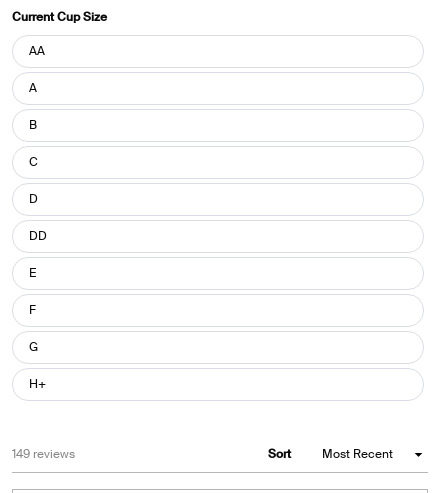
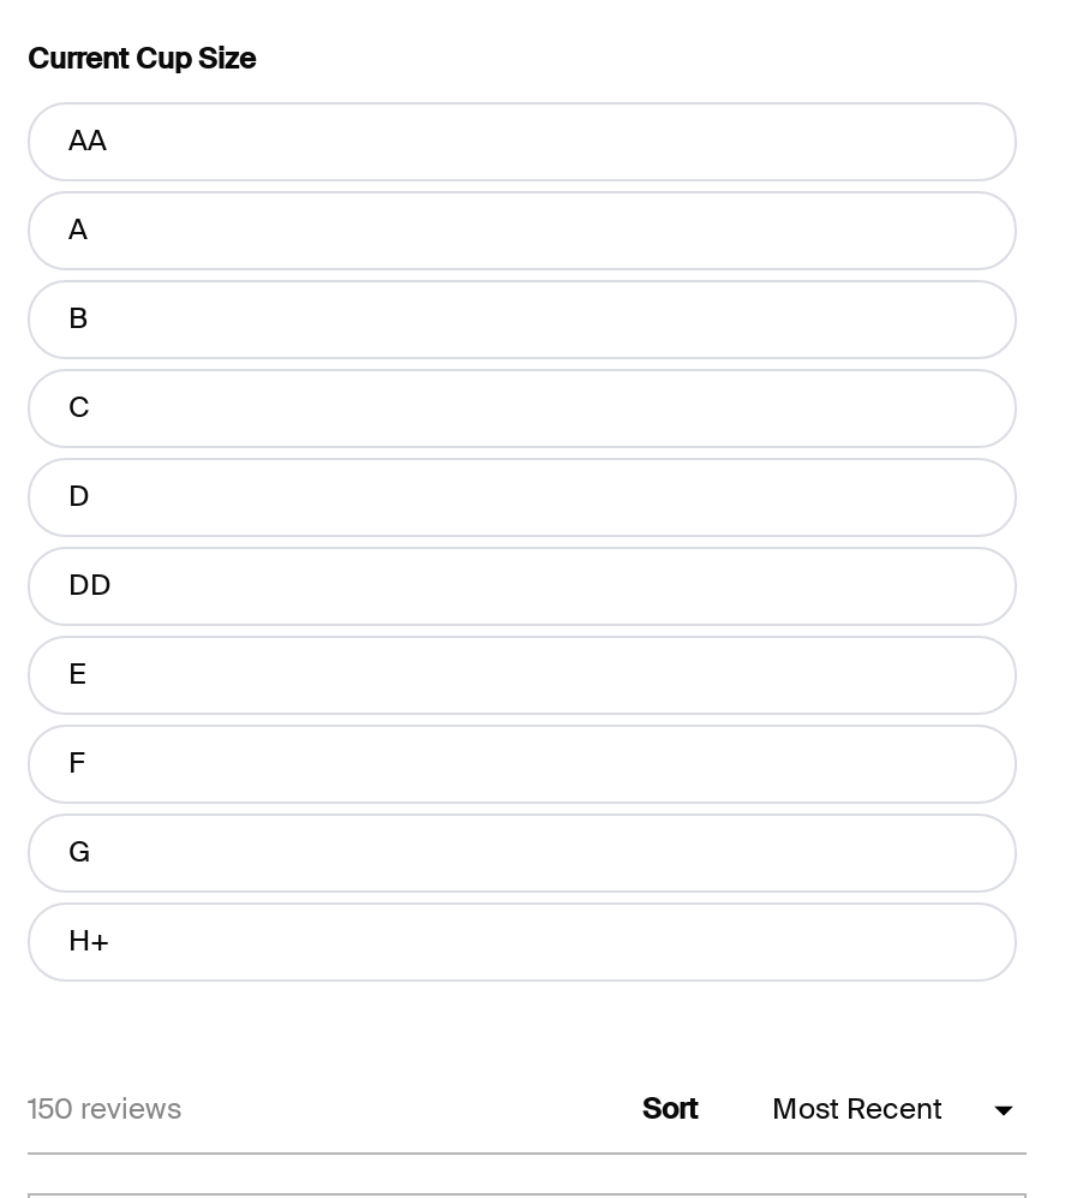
[12,446,75,462] 149 reviews -> [28,1089,181,1128] 150 reviews

